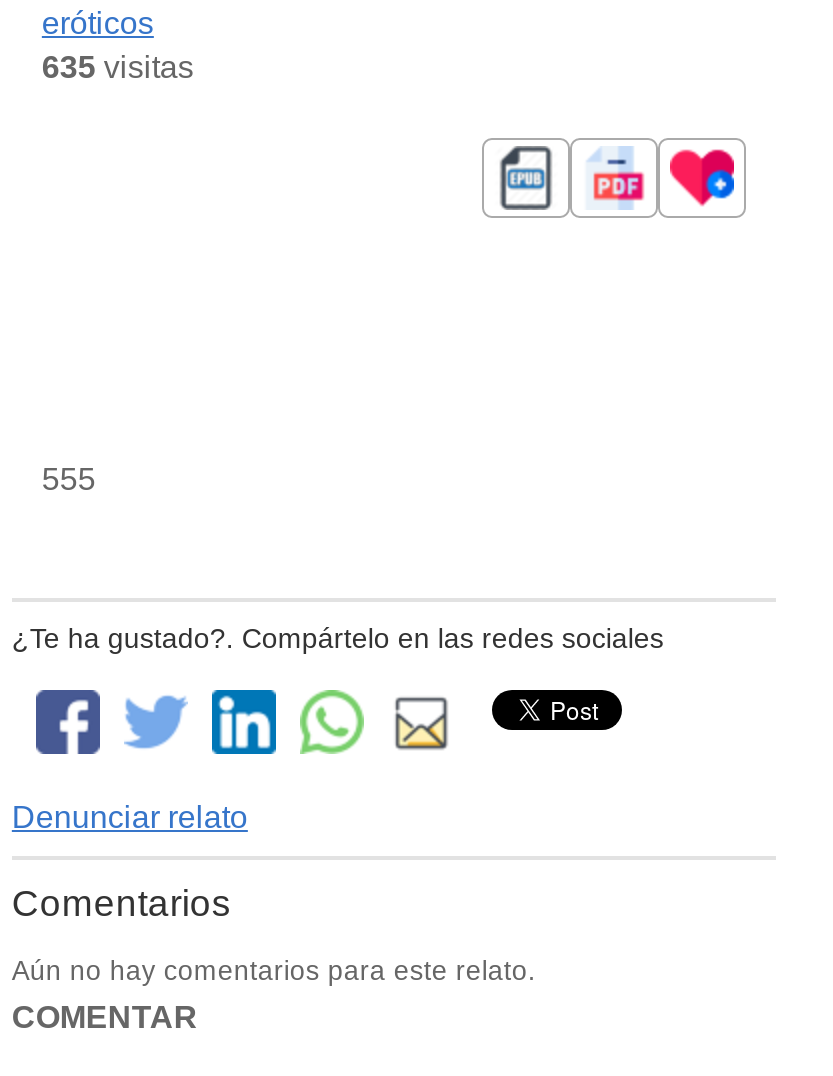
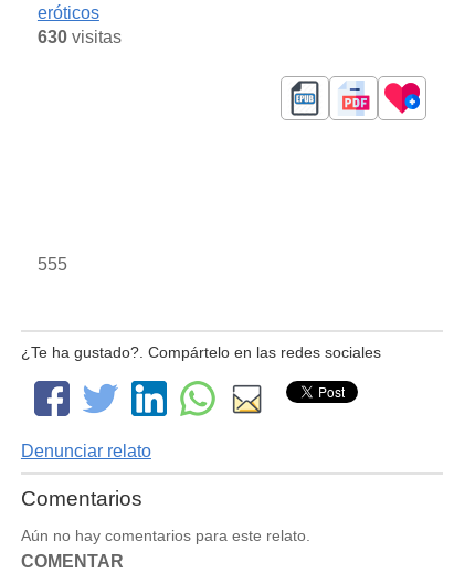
[42,50,194,84] 635 visitas -> [37,27,121,46] 630 visitas

